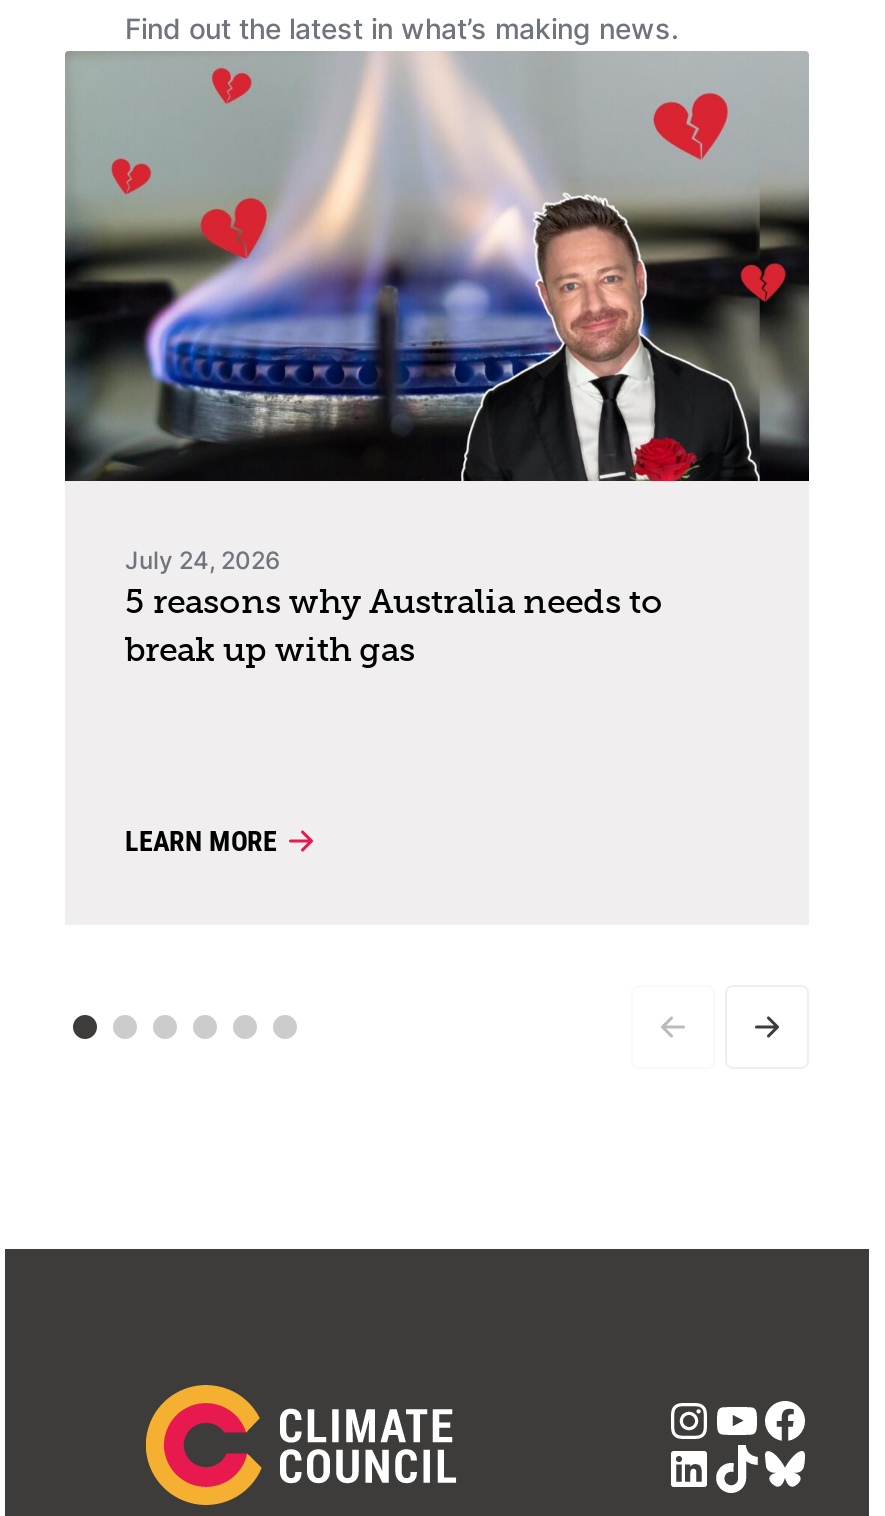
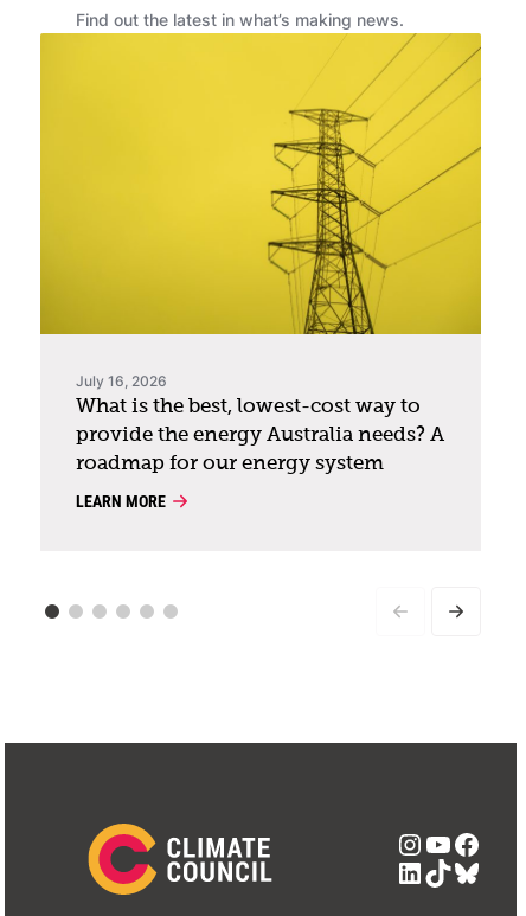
[63,51,811,670] [image] | July 24, 2026 | 5 reasons why Australia needs to | break up with gas -> [39,32,482,474] [image] | July 16, 2026 | What is the best, lowest-cost way to | provide the energy Australia needs? A | roadmap for our energy system

